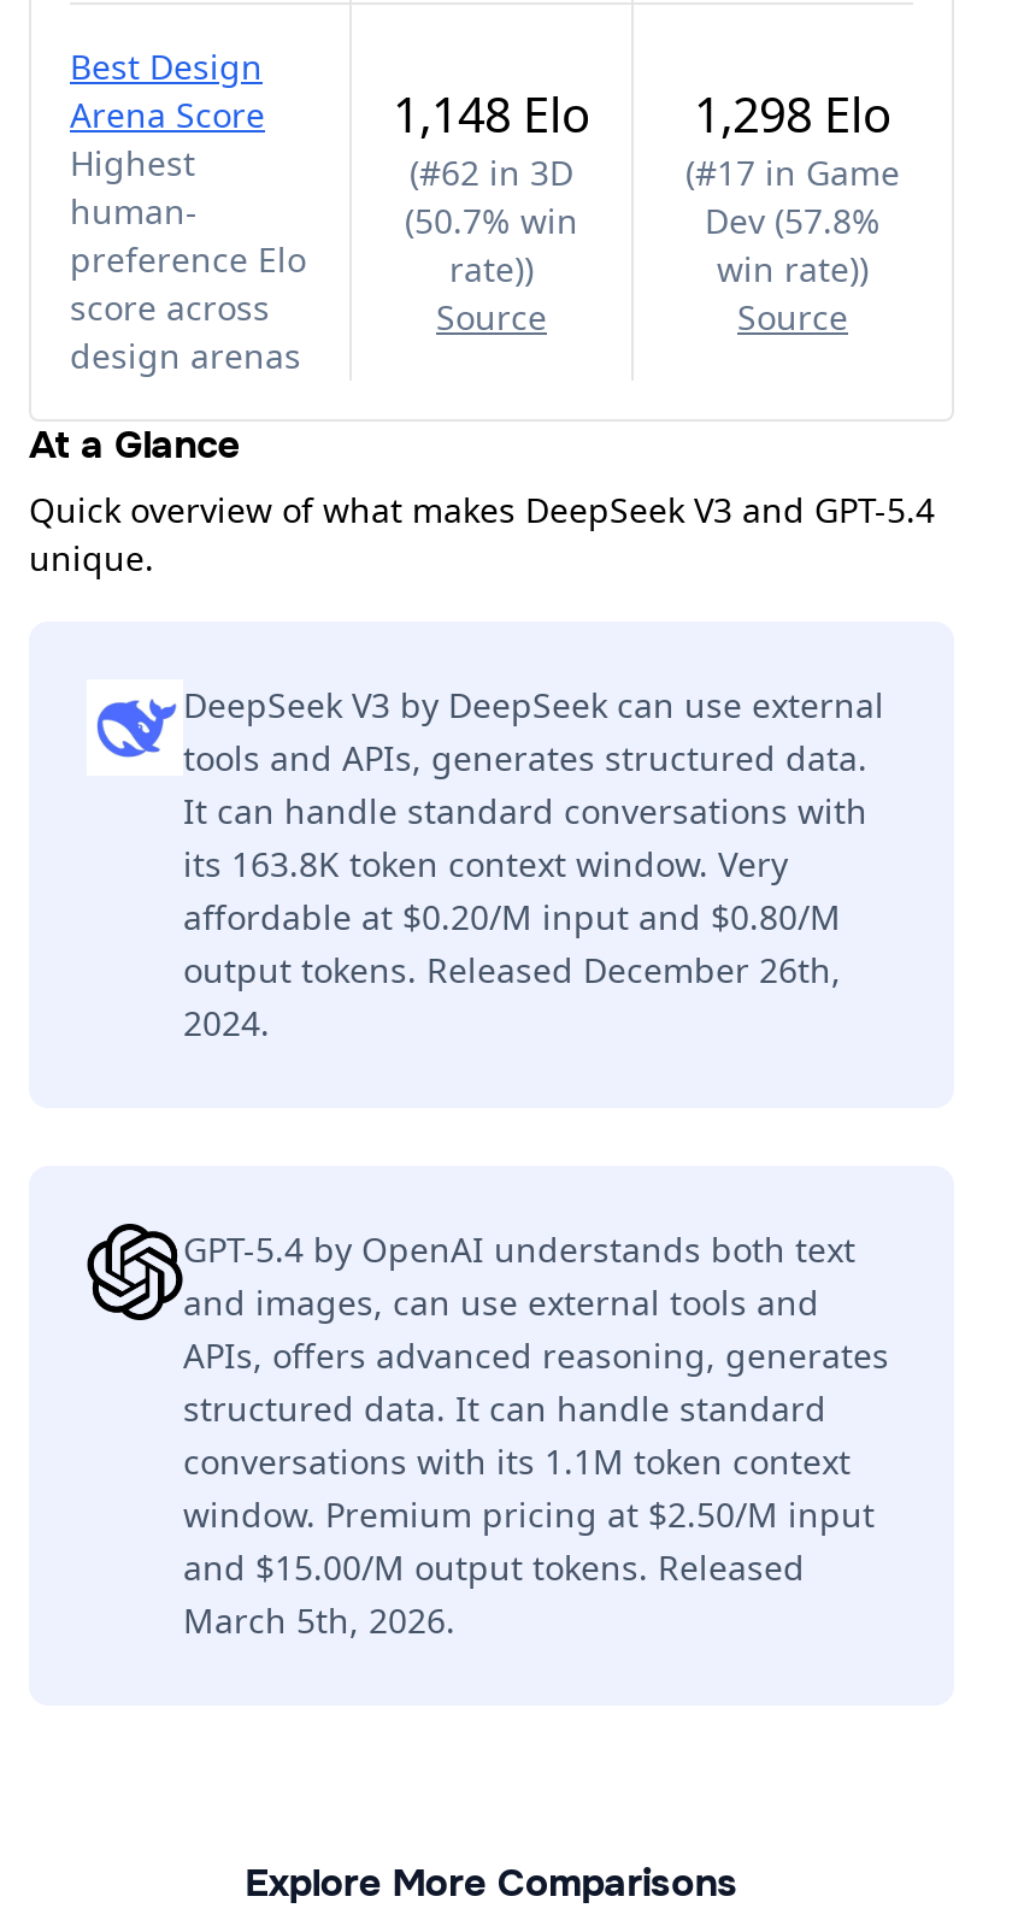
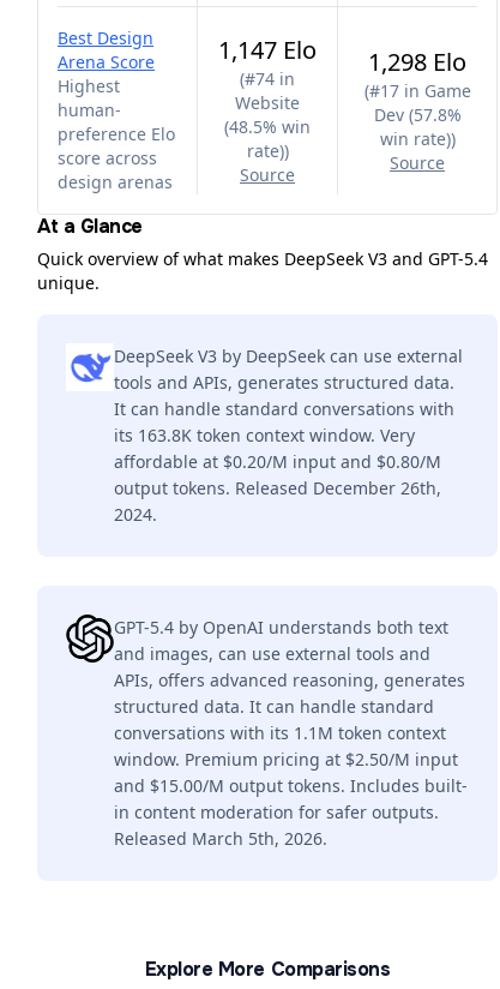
[393,82,590,243] 1,148 Elo | (#62 in 3D | (50.7% win -> [218,34,317,138] 1,147 Elo | (#74 in | Website | (48.5% win
[183,1544,805,1643] and $15.00/M output tokens. Released | March 5th, 2026. -> [114,774,468,850] and $15.00/M output tokens. Includes built- | in content moderation for safer outputs. | Released March 5th, 2026.

